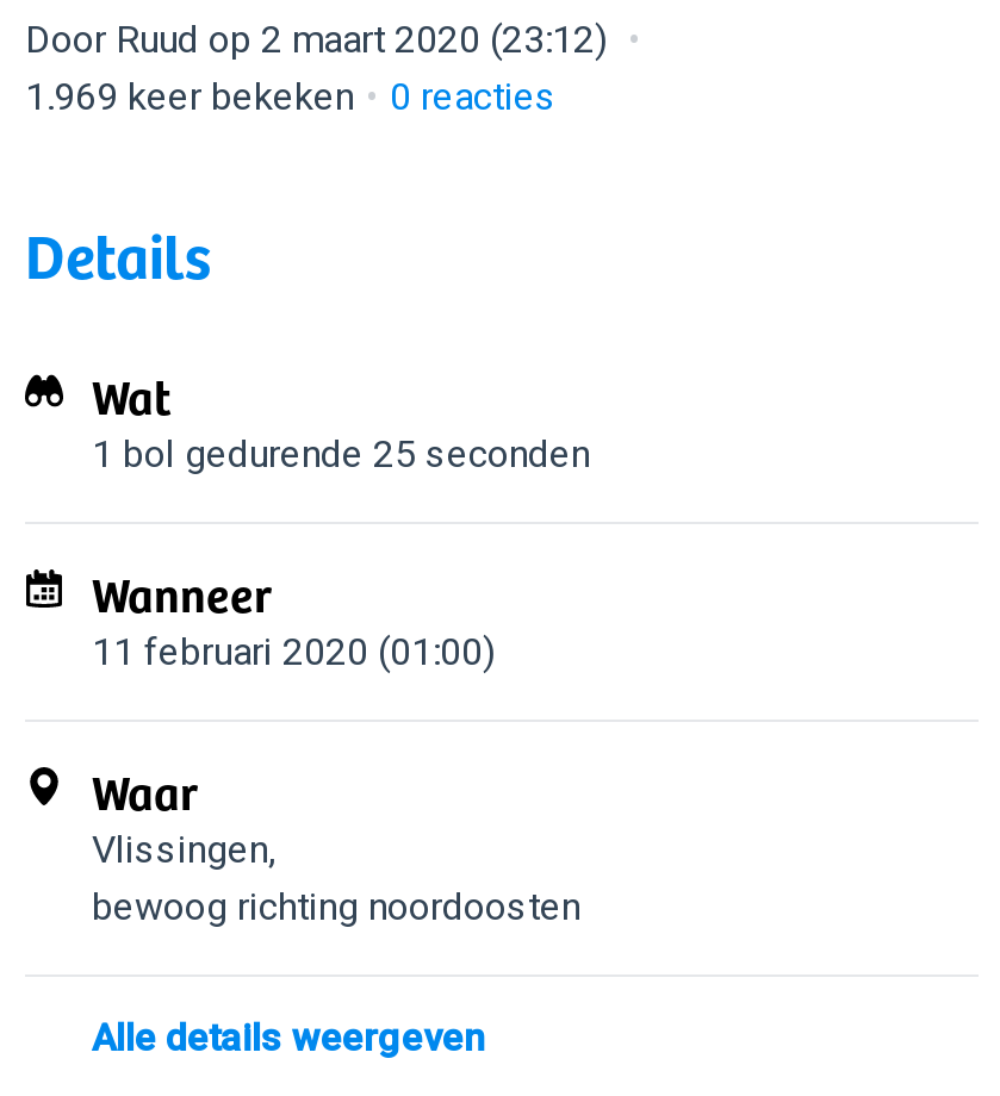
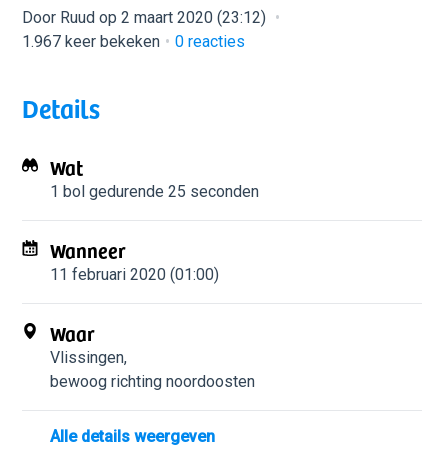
[25,74,557,119] 1.969 keer bekeken 0 reacties -> [22,32,245,51] 1.967 keer bekeken 0 reacties

